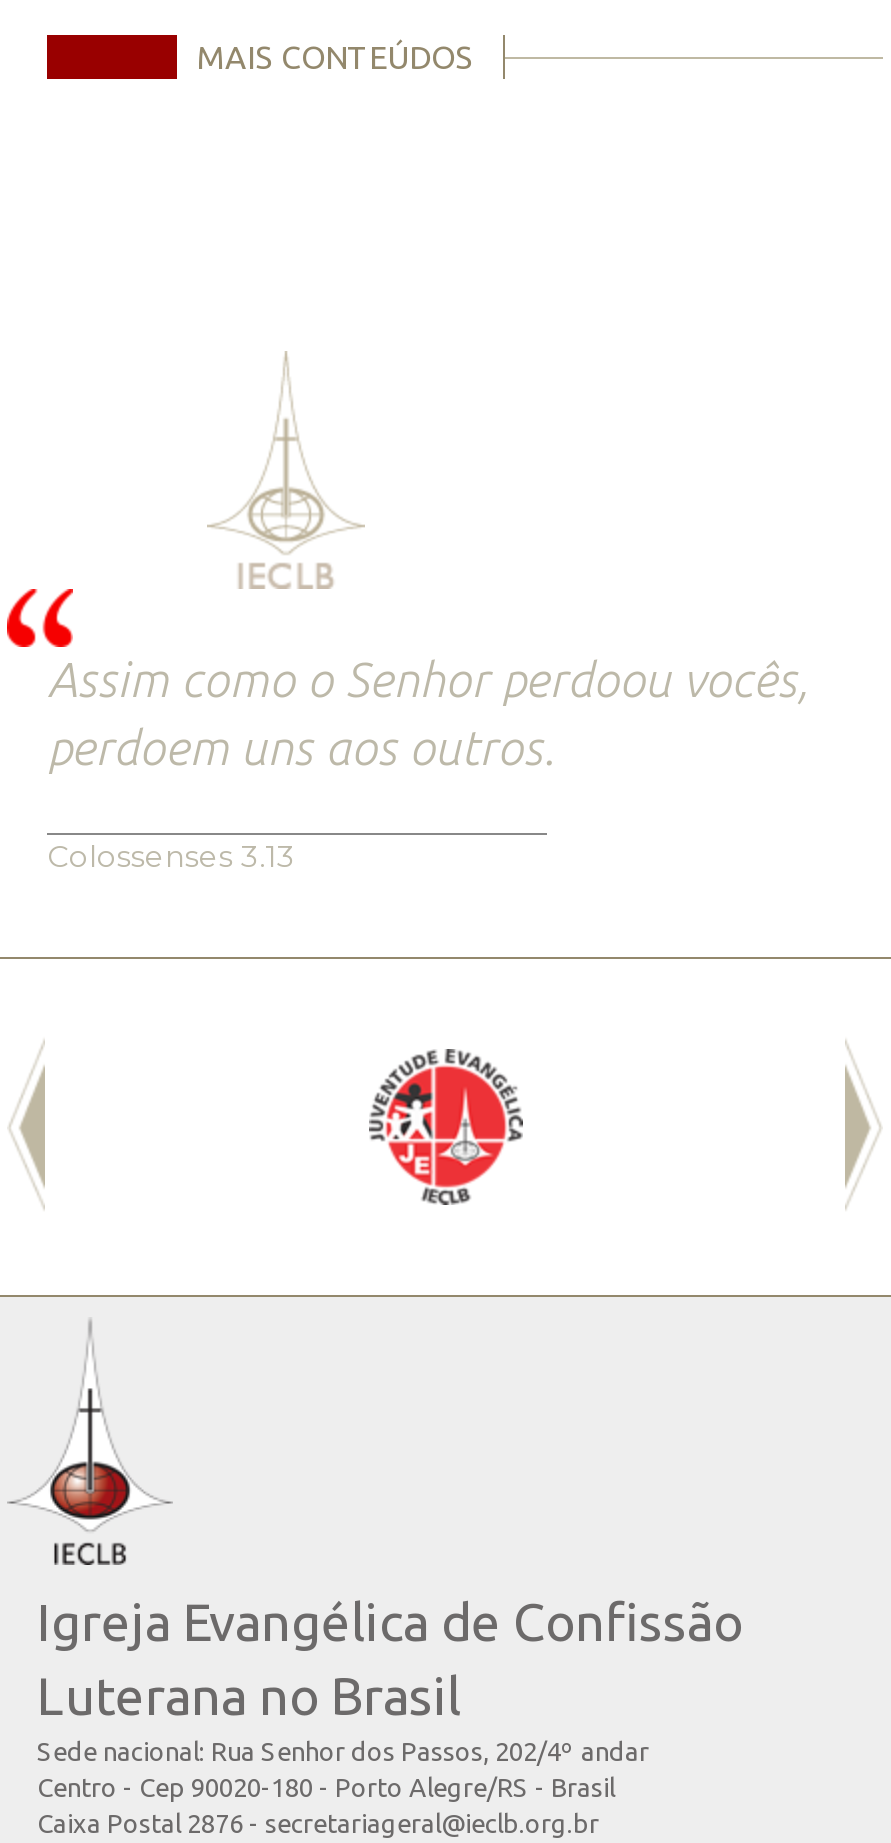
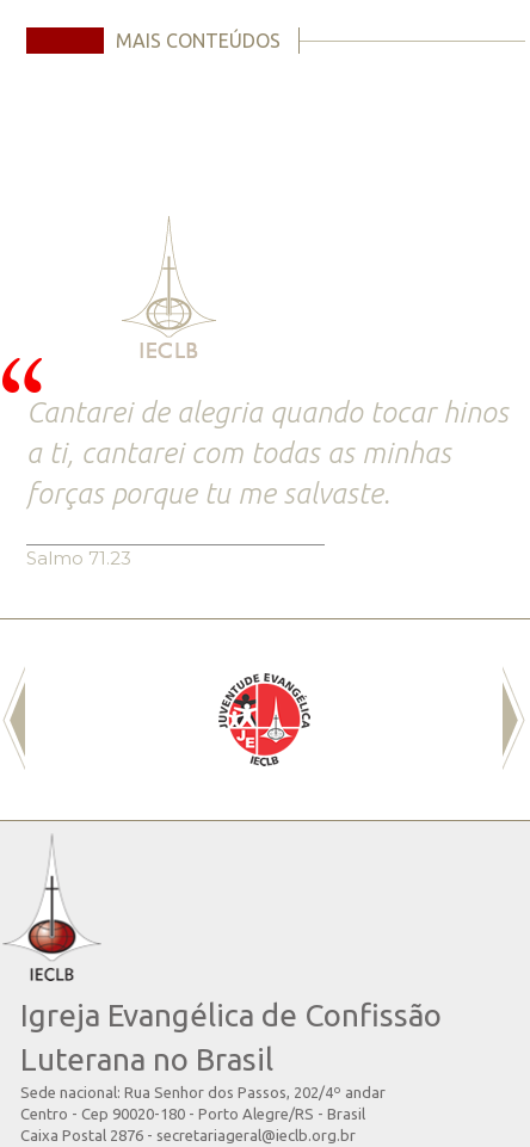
[47,653,809,775] Assim como o Senhor perdoou vocês, | perdoem uns aos outros. -> [26,396,509,510] Cantarei de alegria quando tocar hinos | a ti, cantarei com todas as minhas | forças porque tu me salvaste.
[47,837,295,875] Colossenses 3.13 -> [26,547,131,569] Salmo 71.23

